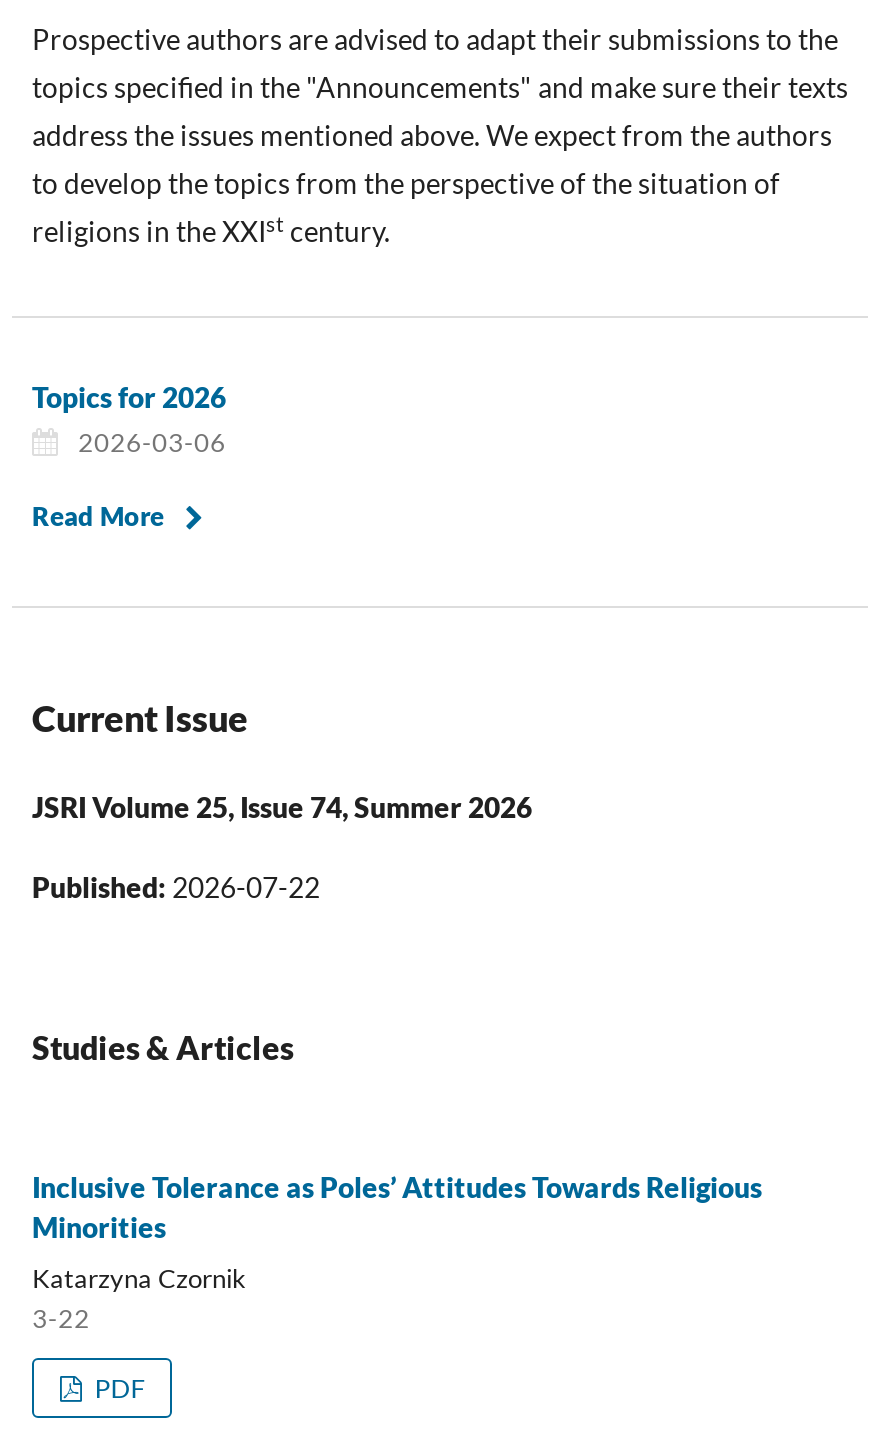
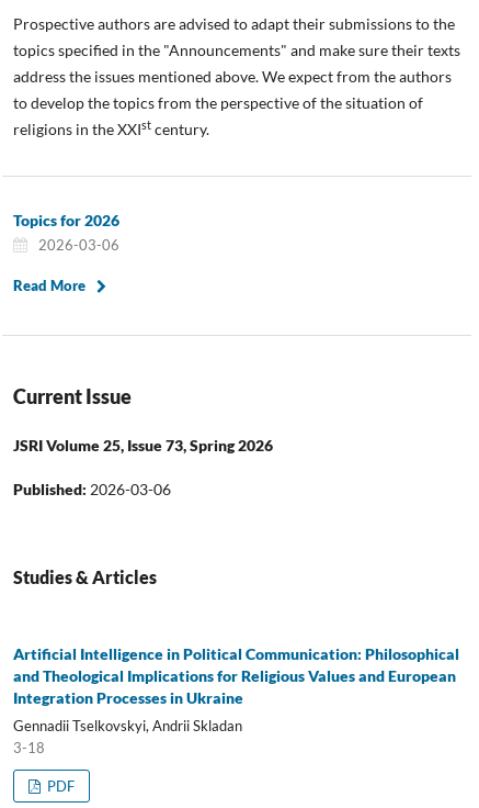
[32,790,532,824] JSRI Volume 25, Issue 74, Summer 2026 -> [13,436,273,454] JSRI Volume 25, Issue 73, Spring 2026
[32,870,320,904] Published: 2026-07-22 -> [13,480,171,499] Published: 2026-03-06
[32,1170,762,1244] Inclusive Tolerance as Poles’ Attitudes Towards Religious | Minorities -> [13,645,459,707] Artificial Intelligence in Political Communication: Philosophical | and Theological Implications for Religious Values and European | Integration Processes in Ukraine
[32,1262,246,1334] Katarzyna Czornik | 3-22 -> [13,717,242,757] Gennadii Tselkovskyi, Andrii Skladan | 3-18

